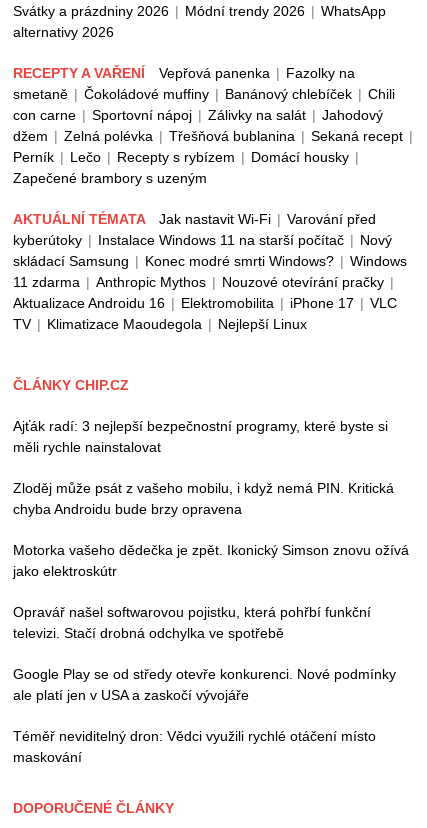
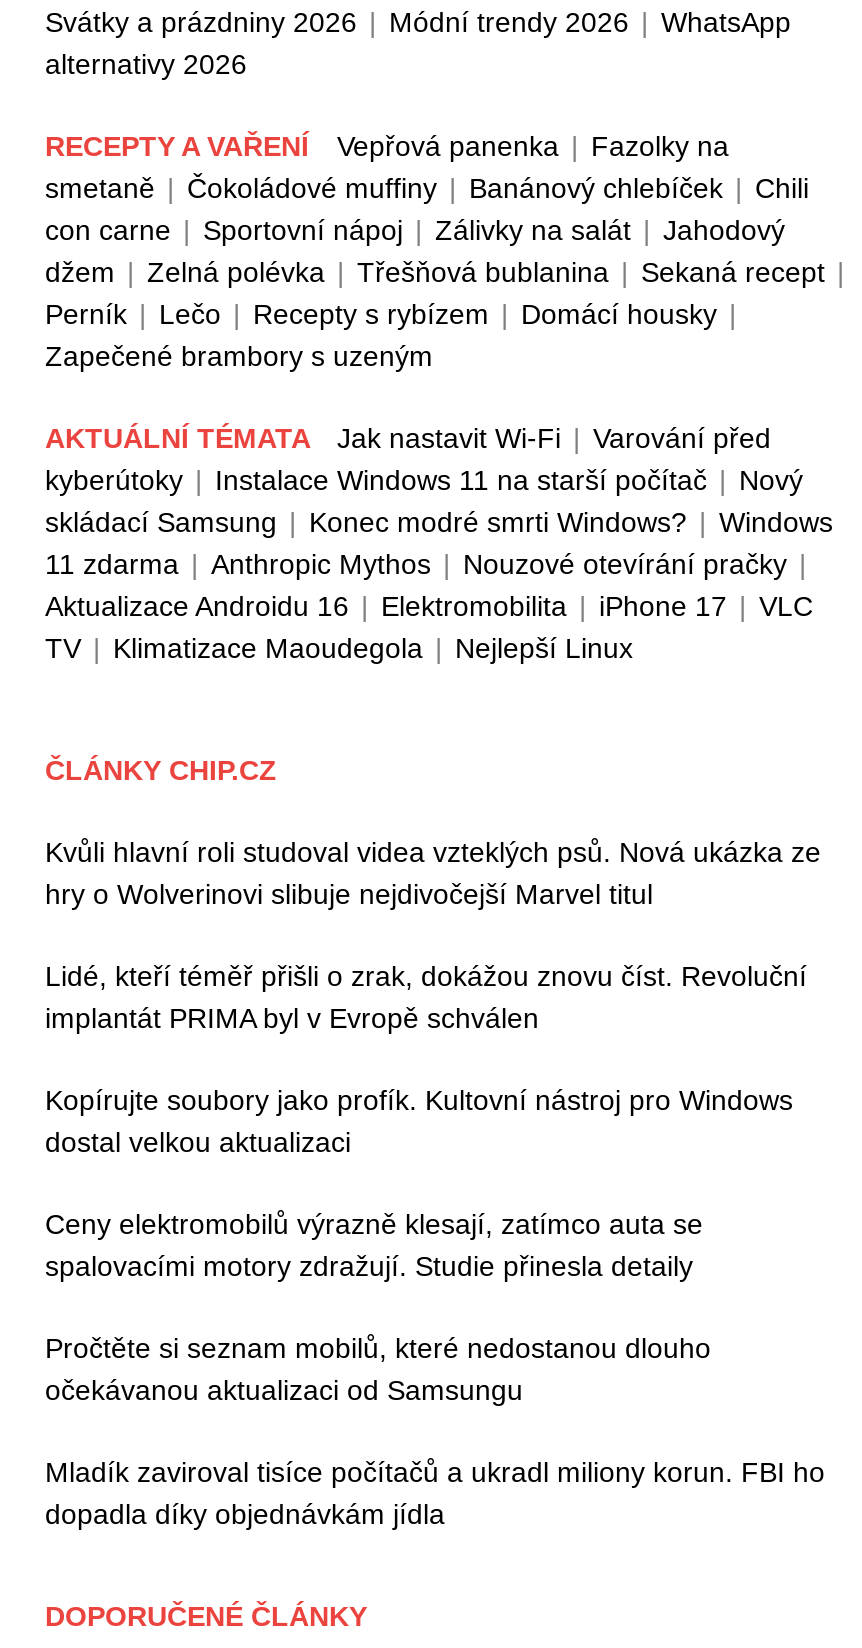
[13,418,388,455] Ajťák radí: 3 nejlepší bezpečnostní programy, které byste si | měli rychle nainstalovat -> [45,836,821,910] Kvůli hlavní roli studoval videa vzteklých psů. Nová ukázka ze | hry o Wolverinovi slibuje nejdivočejší Marvel titul
[13,480,394,517] Zloděj může psát z vašeho mobilu, i když nemá PIN. Kritická | chyba Androidu bude brzy opravena -> [45,960,807,1034] Lidé, kteří téměř přišli o zrak, dokážou znovu číst. Revoluční | implantát PRIMA byl v Evropě schválen
[13,542,409,579] Motorka vašeho dědečka je zpět. Ikonický Simson znovu ožívá | jako elektroskútr -> [45,1084,793,1158] Kopírujte soubory jako profík. Kultovní nástroj pro Windows | dostal velkou aktualizaci
[13,604,371,641] Opravář našel softwarovou pojistku, která pohřbí funkční | televizi. Stačí drobná odchylka ve spotřebě -> [45,1208,703,1282] Ceny elektromobilů výrazně klesají, zatímco auta se | spalovacími motory zdražují. Studie přinesla detaily
[13,666,396,703] Google Play se od středy otevře konkurenci. Nové podmínky | ale platí jen v USA a zaskočí vývojáře -> [45,1332,711,1406] Pročtěte si seznam mobilů, které nedostanou dlouho | očekávanou aktualizaci od Samsungu
[13,728,376,765] Téměř neviditelný dron: Vědci využili rychlé otáčení místo | maskování -> [45,1456,825,1530] Mladík zaviroval tisíce počítačů a ukradl miliony korun. FBI ho | dopadla díky objednávkám jídla

